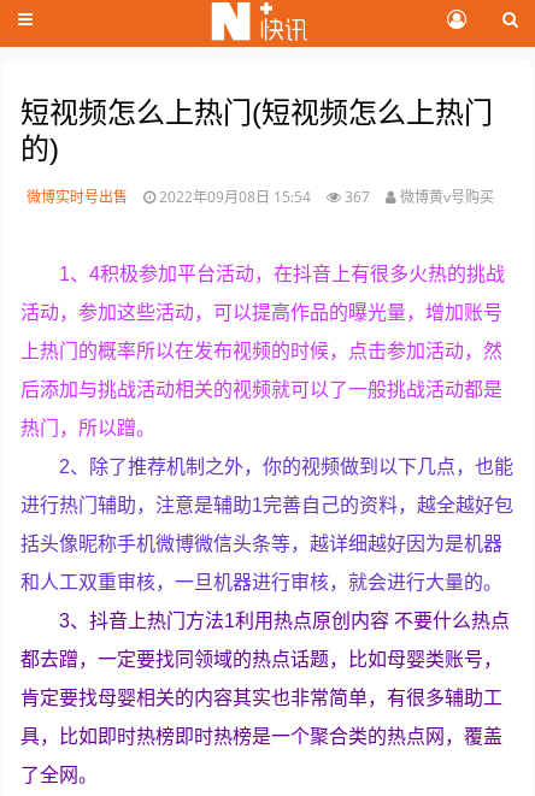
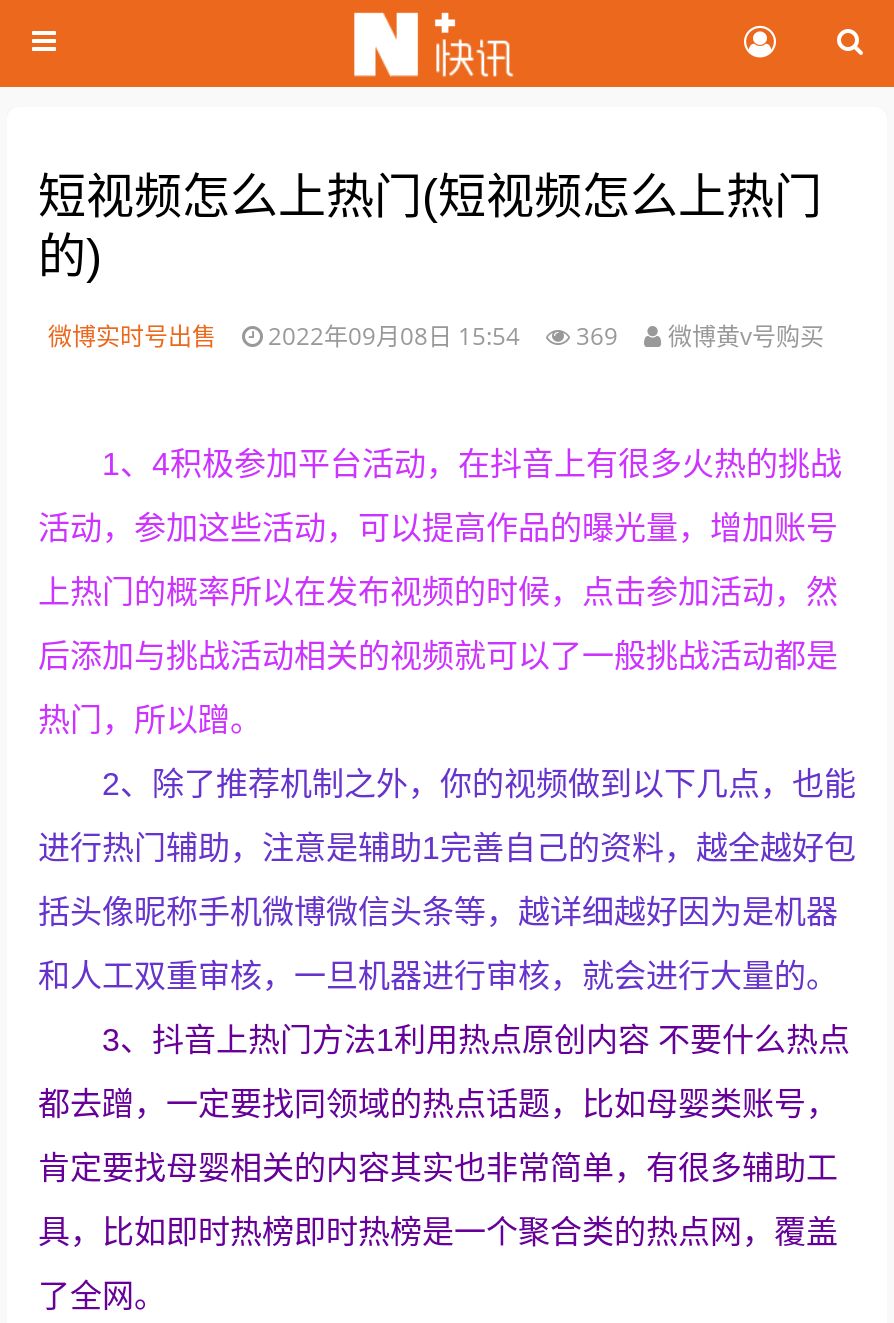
[27,187,495,207] 微博实时号出售 2022年09月08日 15:54 367 微博黄v号购买 -> [48,319,824,353] 微博实时号出售 2022年09月08日 15:54 369 微博黄v号购买

